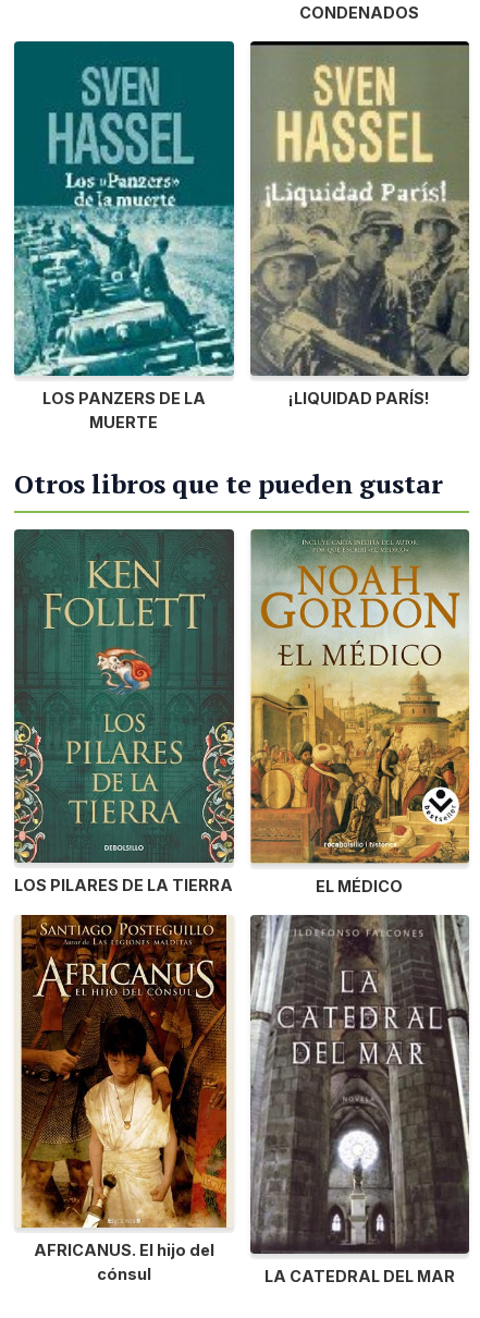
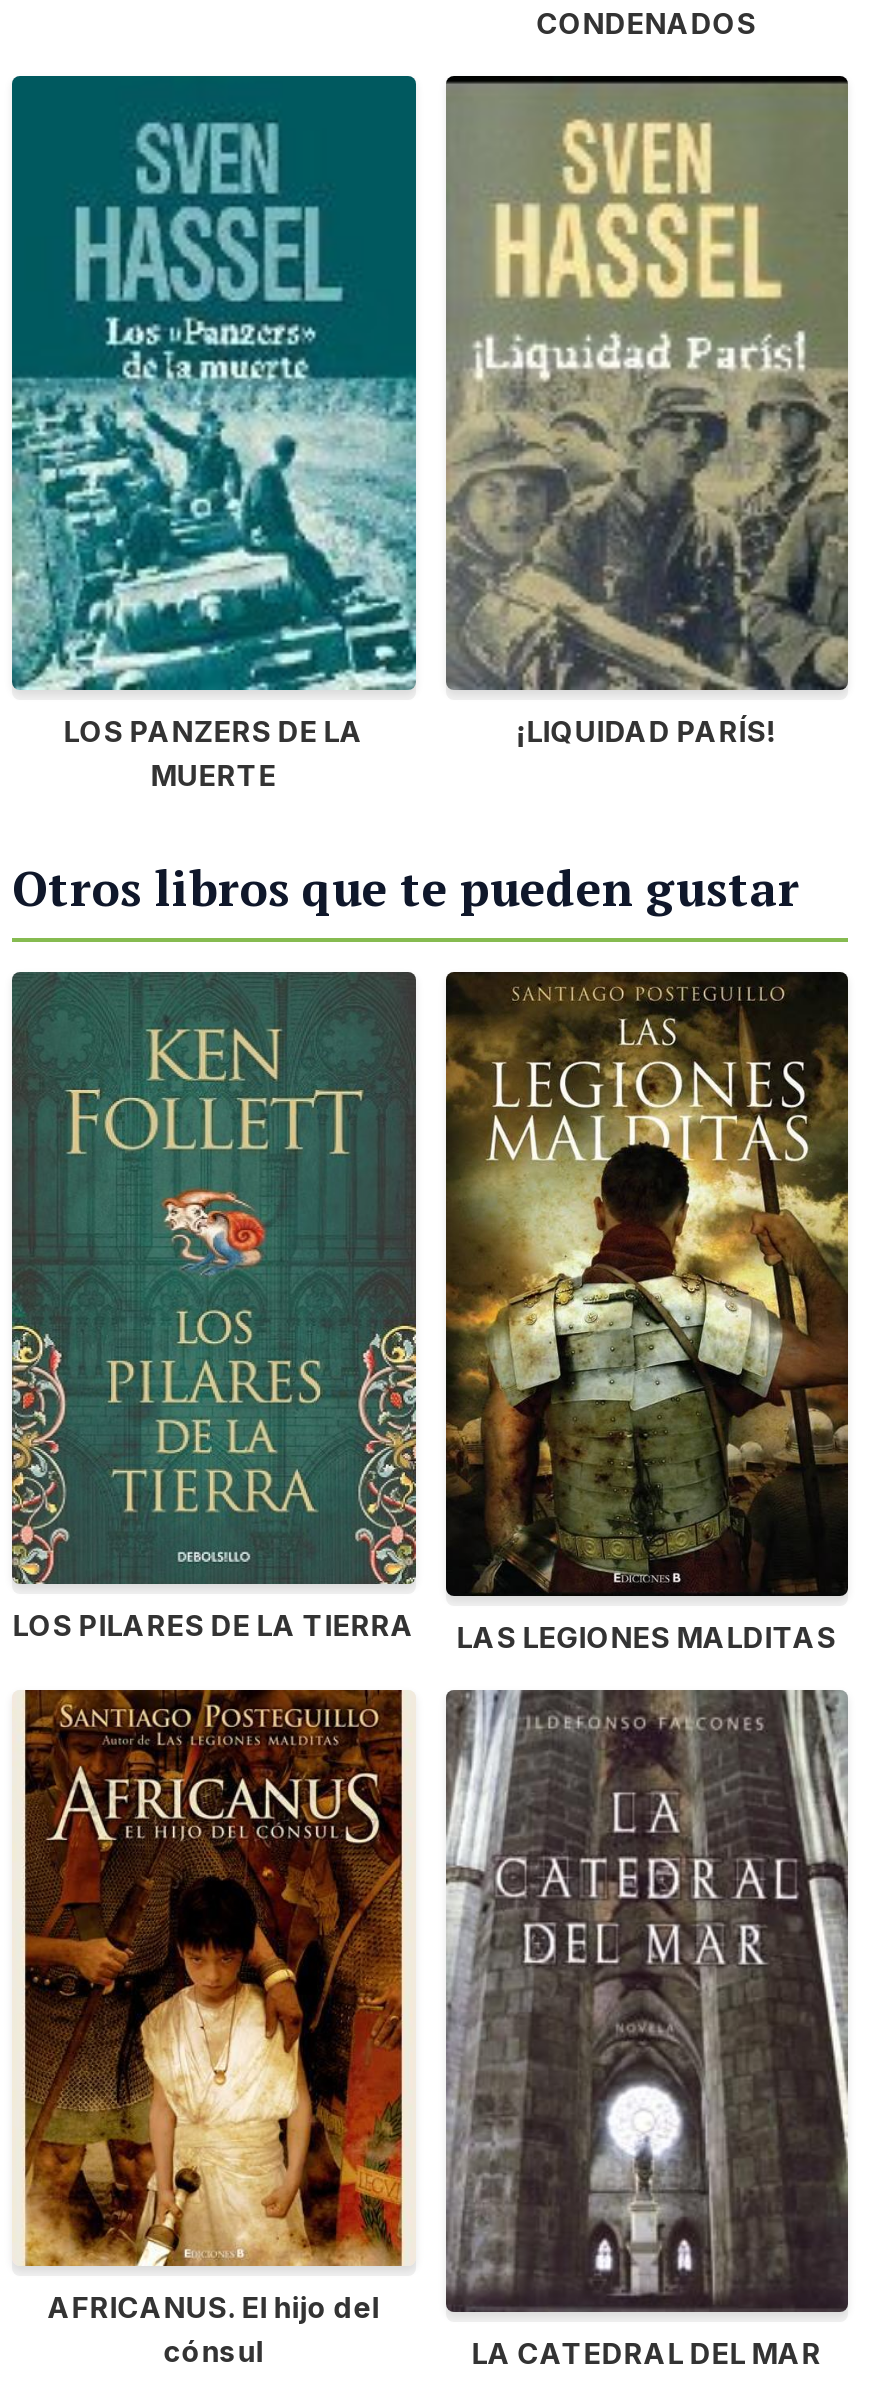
[249,529,470,895] [image] | EL MÉDICO -> [444,972,850,1654] [image] | LAS LEGIONES MALDITAS

